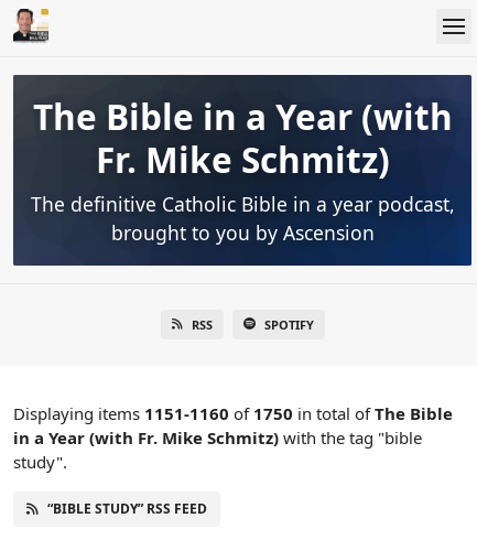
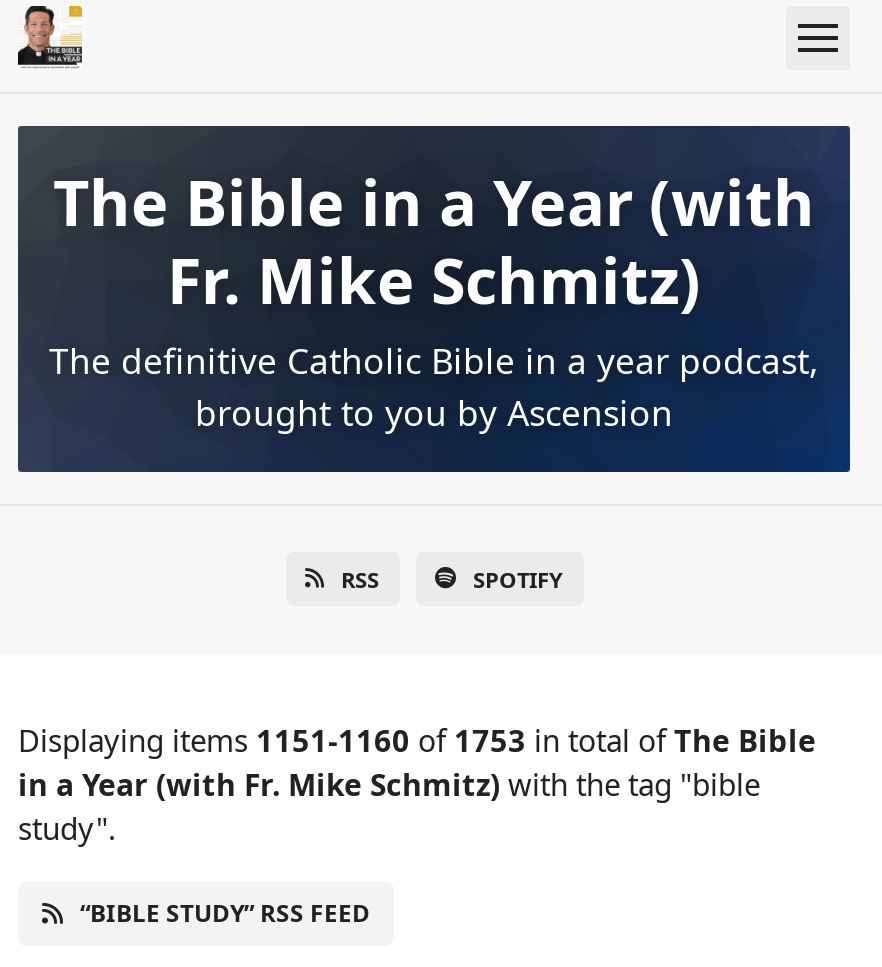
[13,403,453,425] Displaying items 1151-1160 of 1750 in total of The Bible -> [18,721,816,761] Displaying items 1151-1160 of 1753 in total of The Bible

